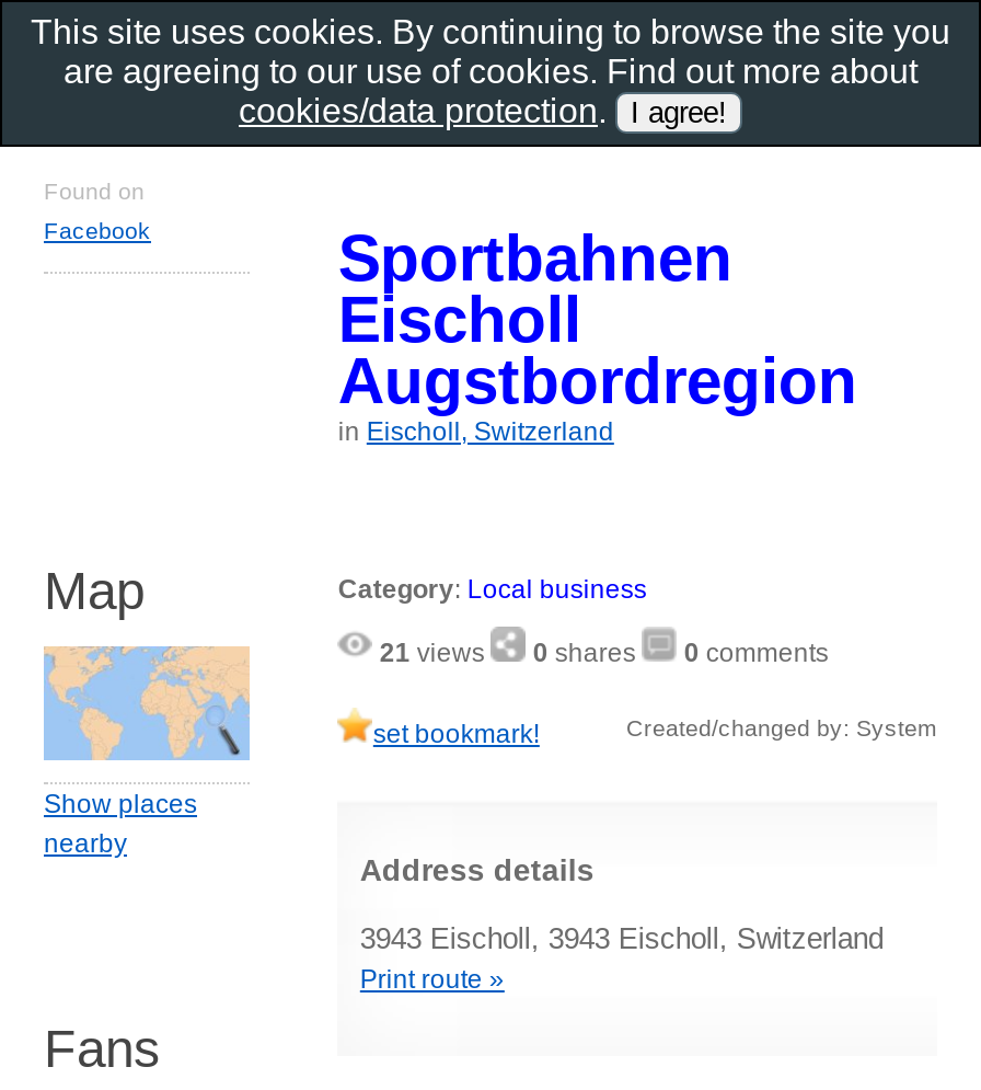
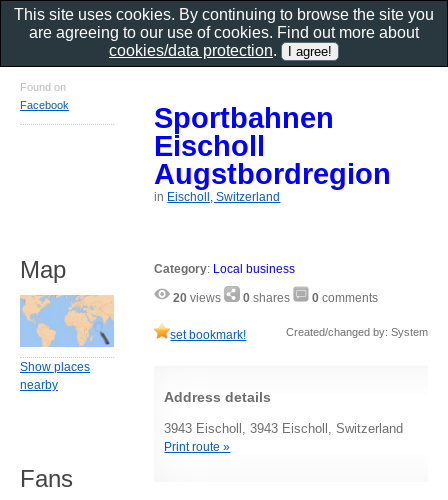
[380,638,829,668] 21 views 0 shares 0 comments -> [173,291,378,305] 20 views 0 shares 0 comments

